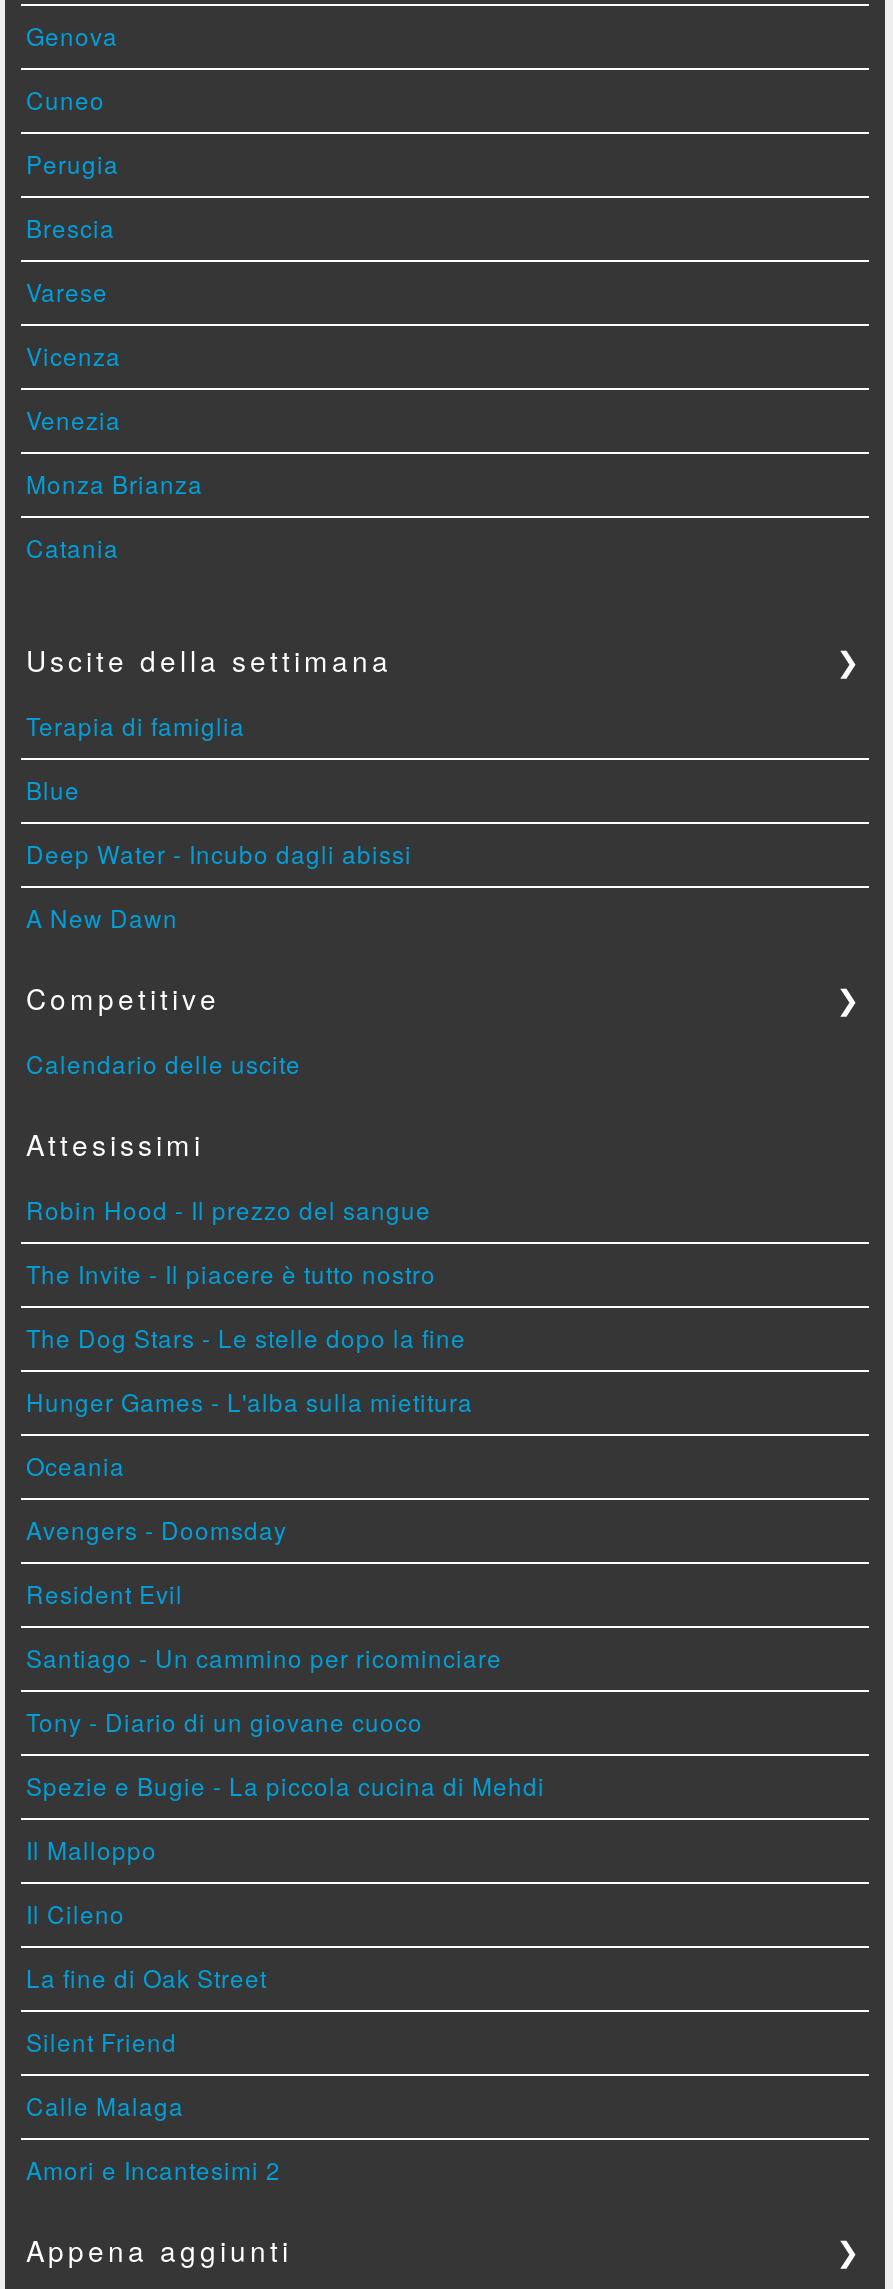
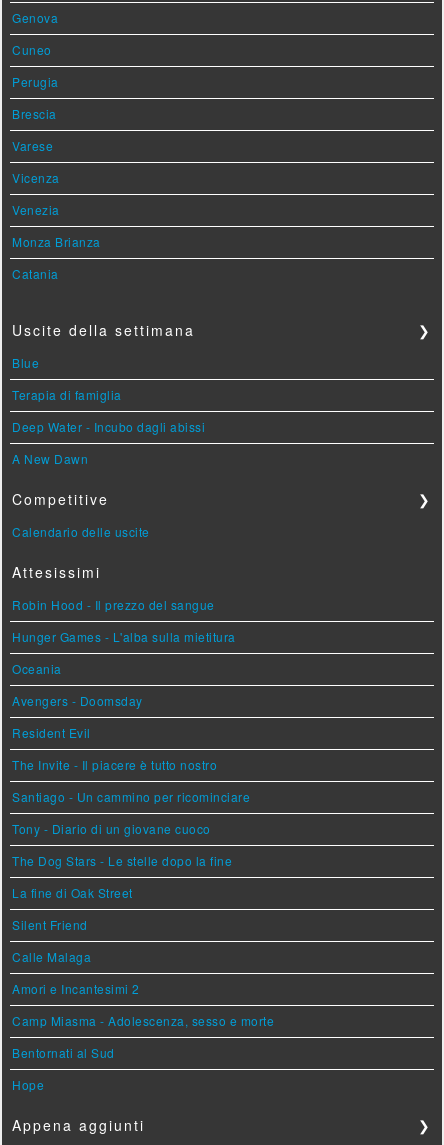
moved [26,709,245,743] -> [12,386,122,403]: Terapia di famiglia
moved [26,773,80,807] -> [12,354,39,371]: Blue
moved [26,1257,436,1291] -> [12,756,217,773]: The Invite - Il piacere è tutto nostro
moved [26,1321,466,1355] -> [12,852,232,869]: The Dog Stars - Le stelle dopo la fine
moved [26,1385,473,1611] -> [12,628,236,741]: Hunger Games - L'alba sulla mietitura | Oceania | Avengers - Doomsday | Resident Evil
moved [26,1641,502,1739] -> [12,788,250,837]: Santiago - Un cammino per ricominciare | Tony - Diario di un giovane cuoco
[26,1769,545,1931] Spezie e Bugie - La piccola cucina di Mehdi | Il Malloppo | Il Cileno -> none
moved [26,1961,281,2187] -> [12,884,140,997]: La fine di Oak Street | Silent Friend | Calle Malaga | Amori e Incantesimi 2
none -> [12,1012,274,1093] Camp Miasma - Adolescenza, sesso e morte | Bentornati al Sud | Hope

